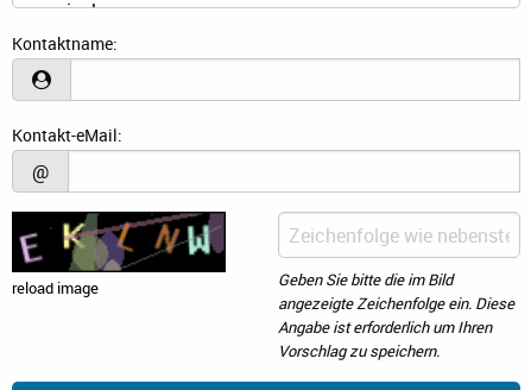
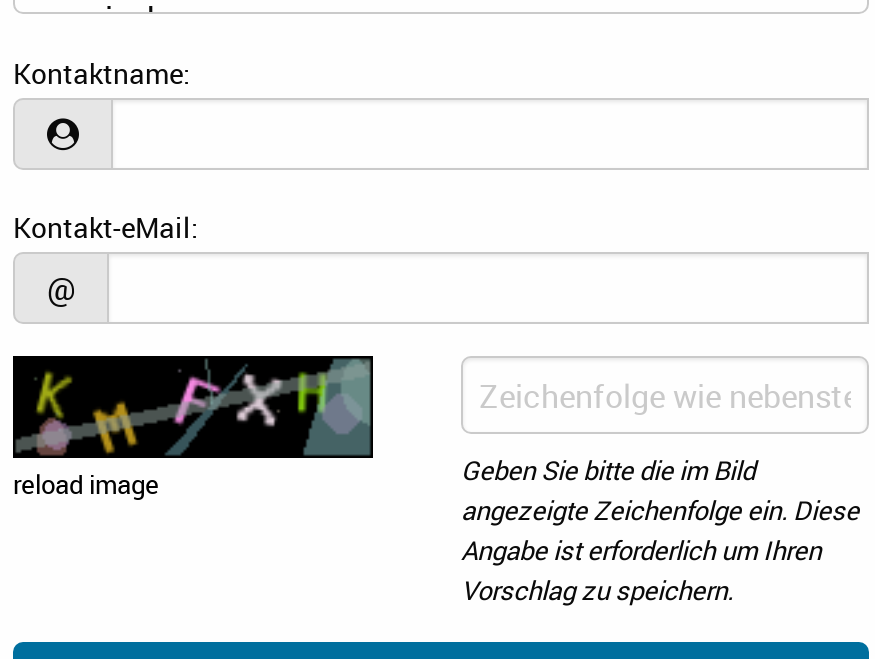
[13,213,225,271] [image] -> [17,358,369,456] [image]

